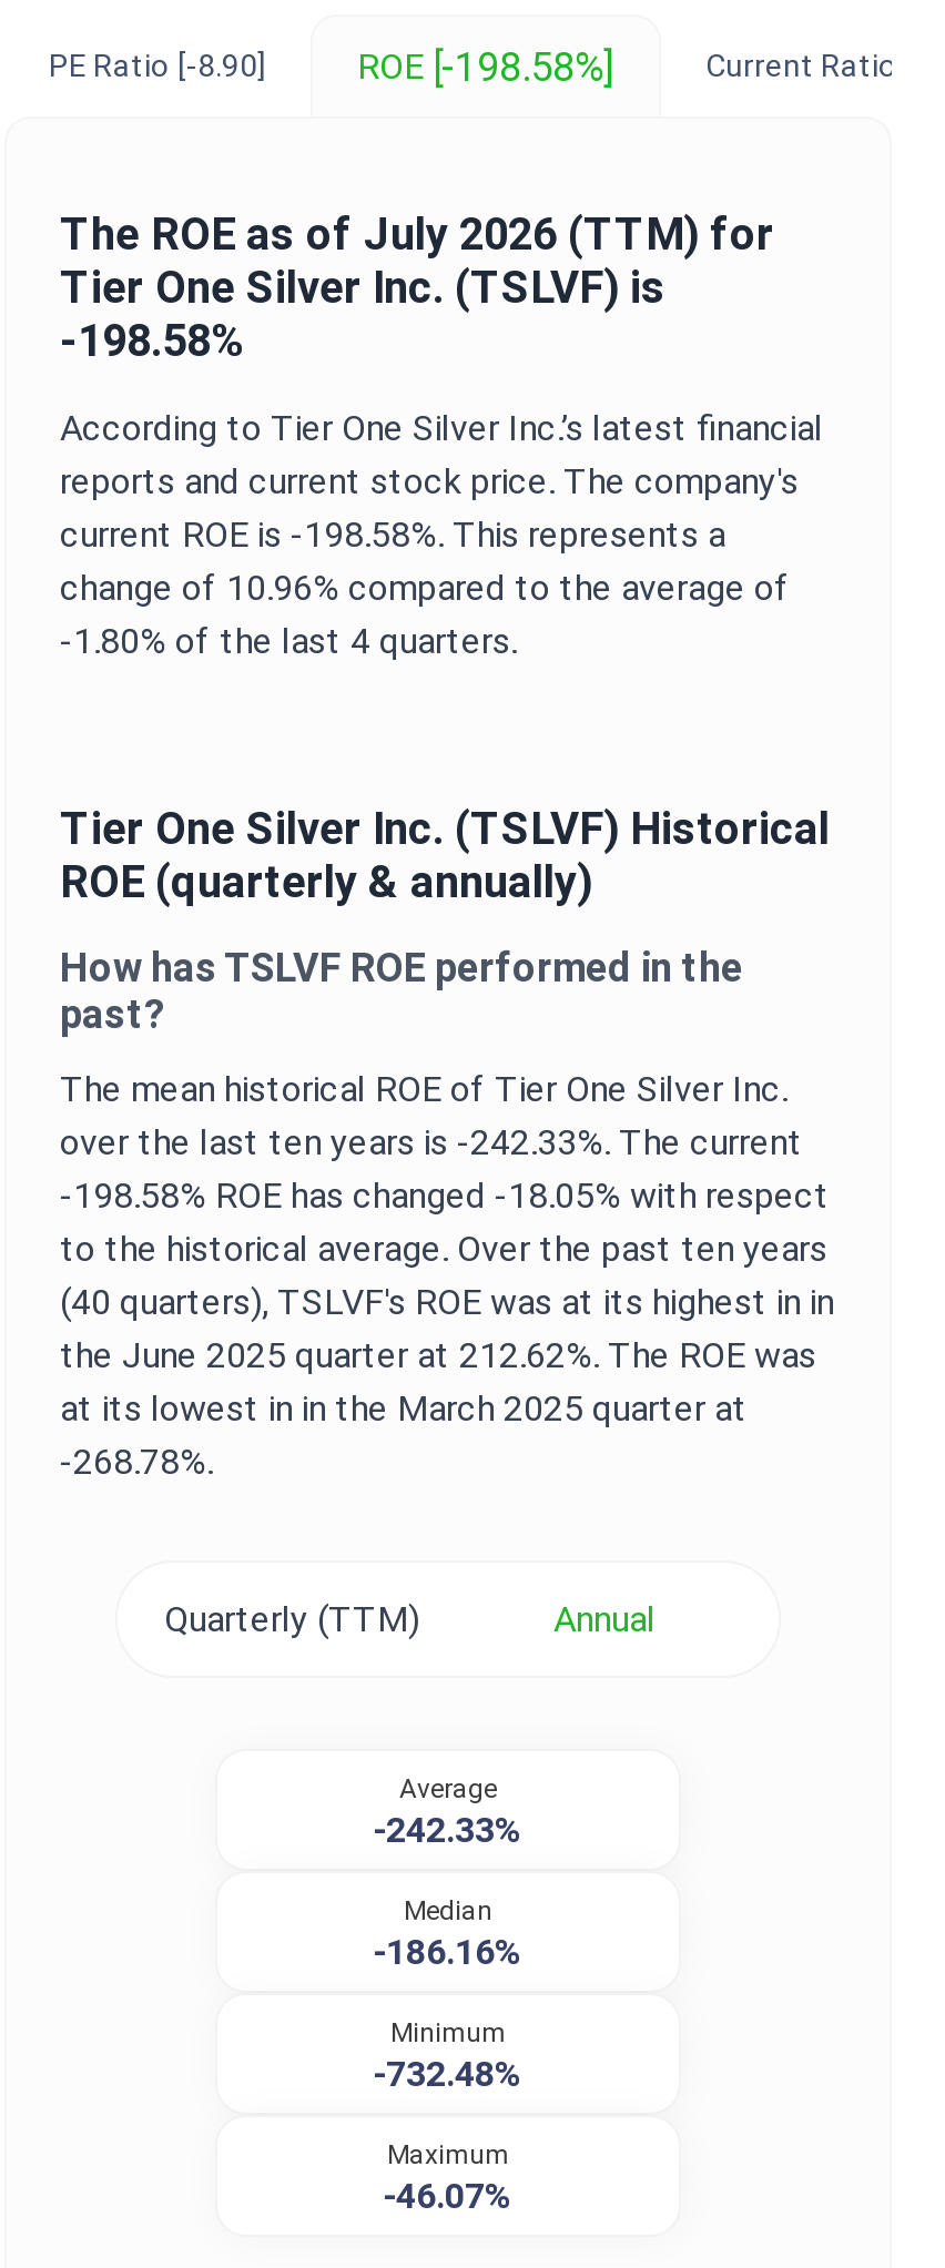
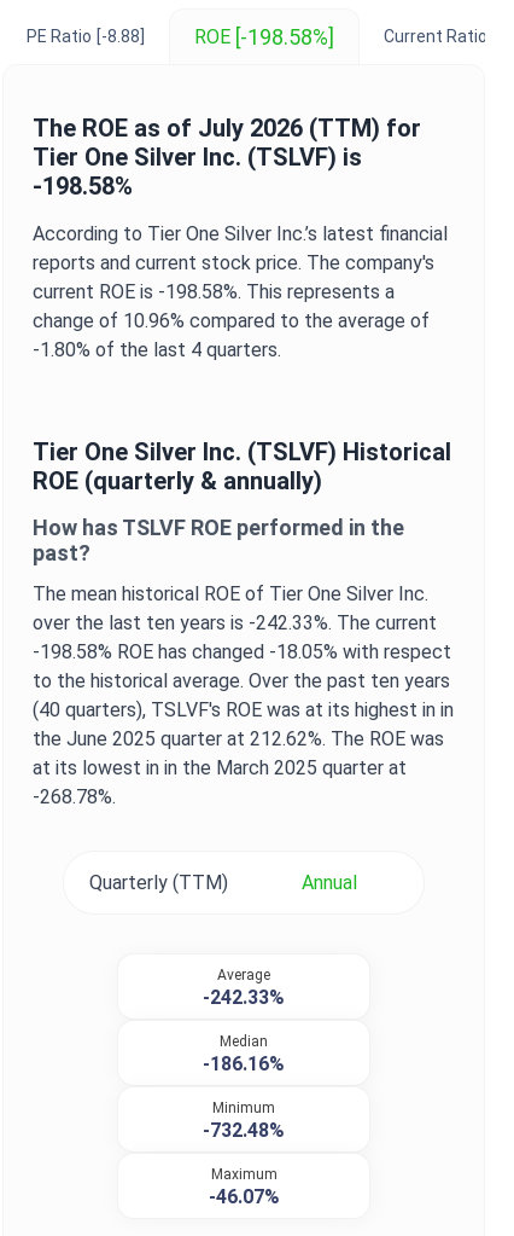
[49,48,266,83] PE Ratio [-8.90] -> [27,27,145,46] PE Ratio [-8.88]

